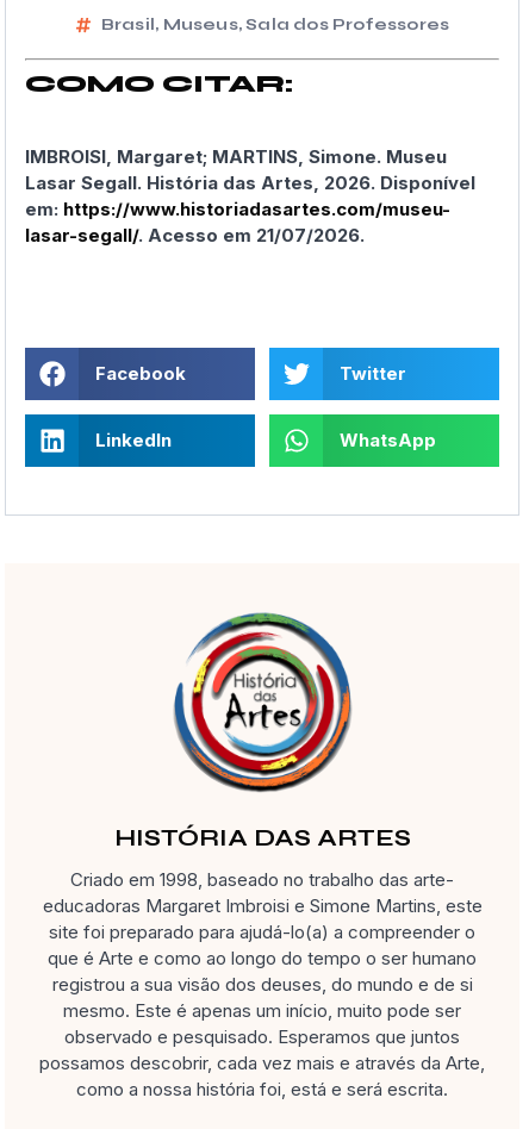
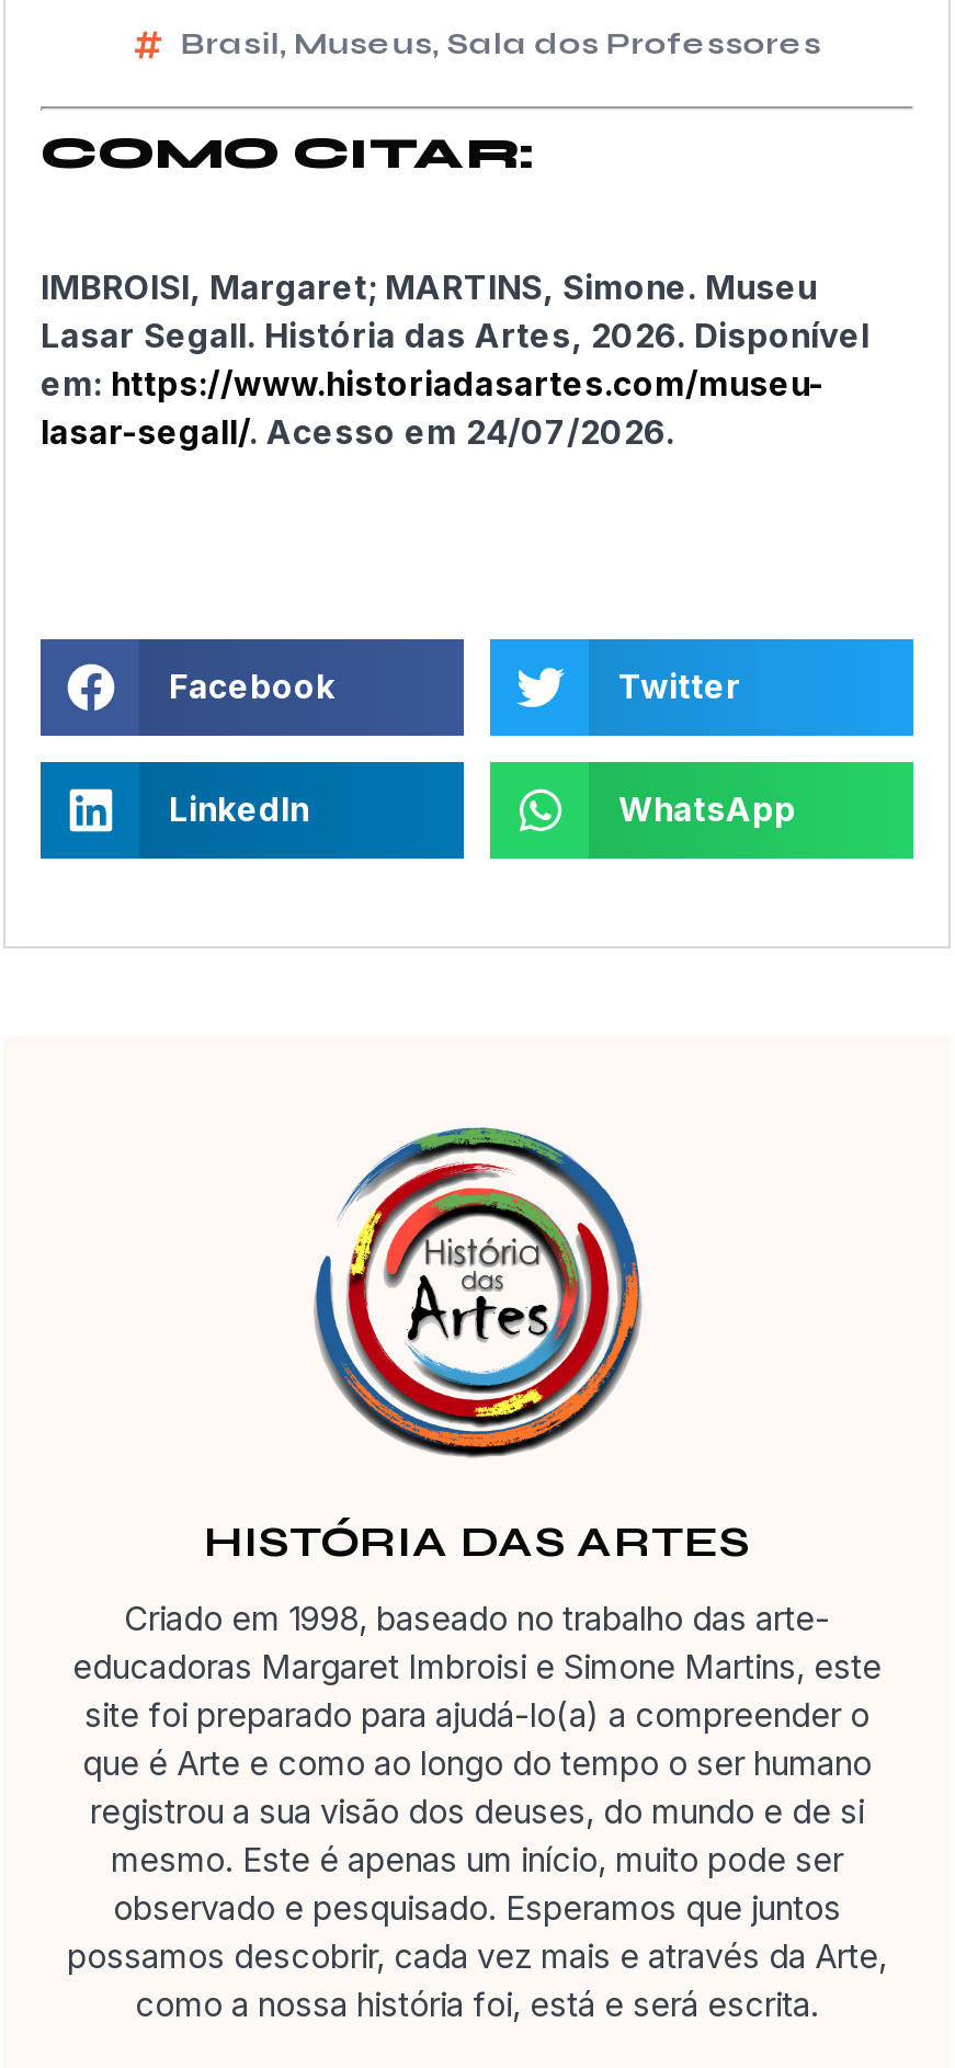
[25,224,365,247] lasar-segall/. Acesso em 21/07/2026. -> [41,412,674,454] lasar-segall/. Acesso em 24/07/2026.

